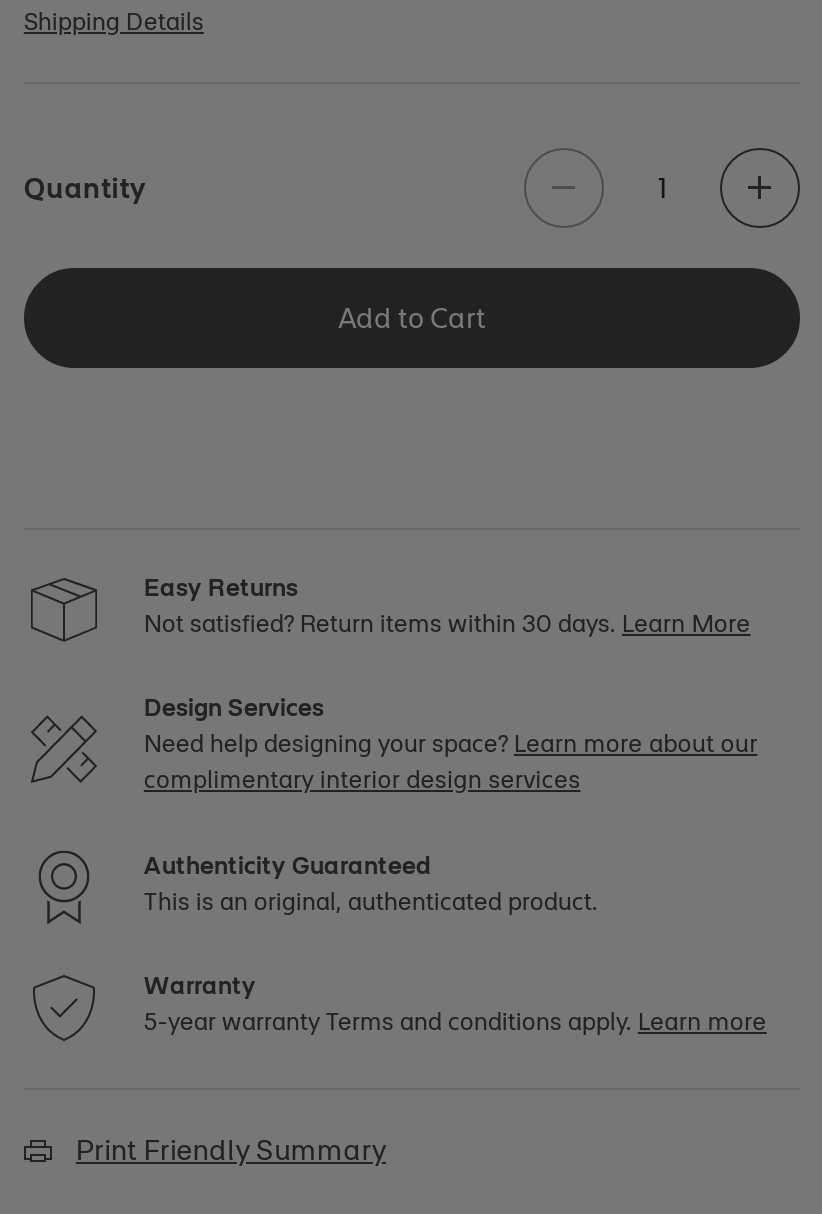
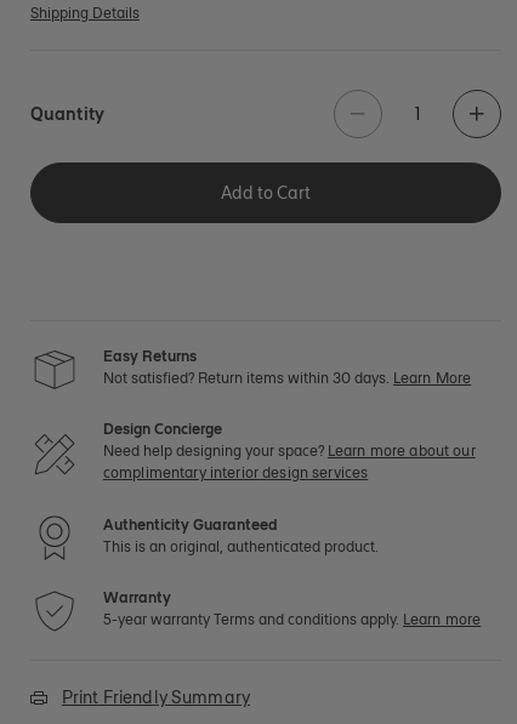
[144,692,324,722] Design Services -> [103,420,222,438] Design Concierge

